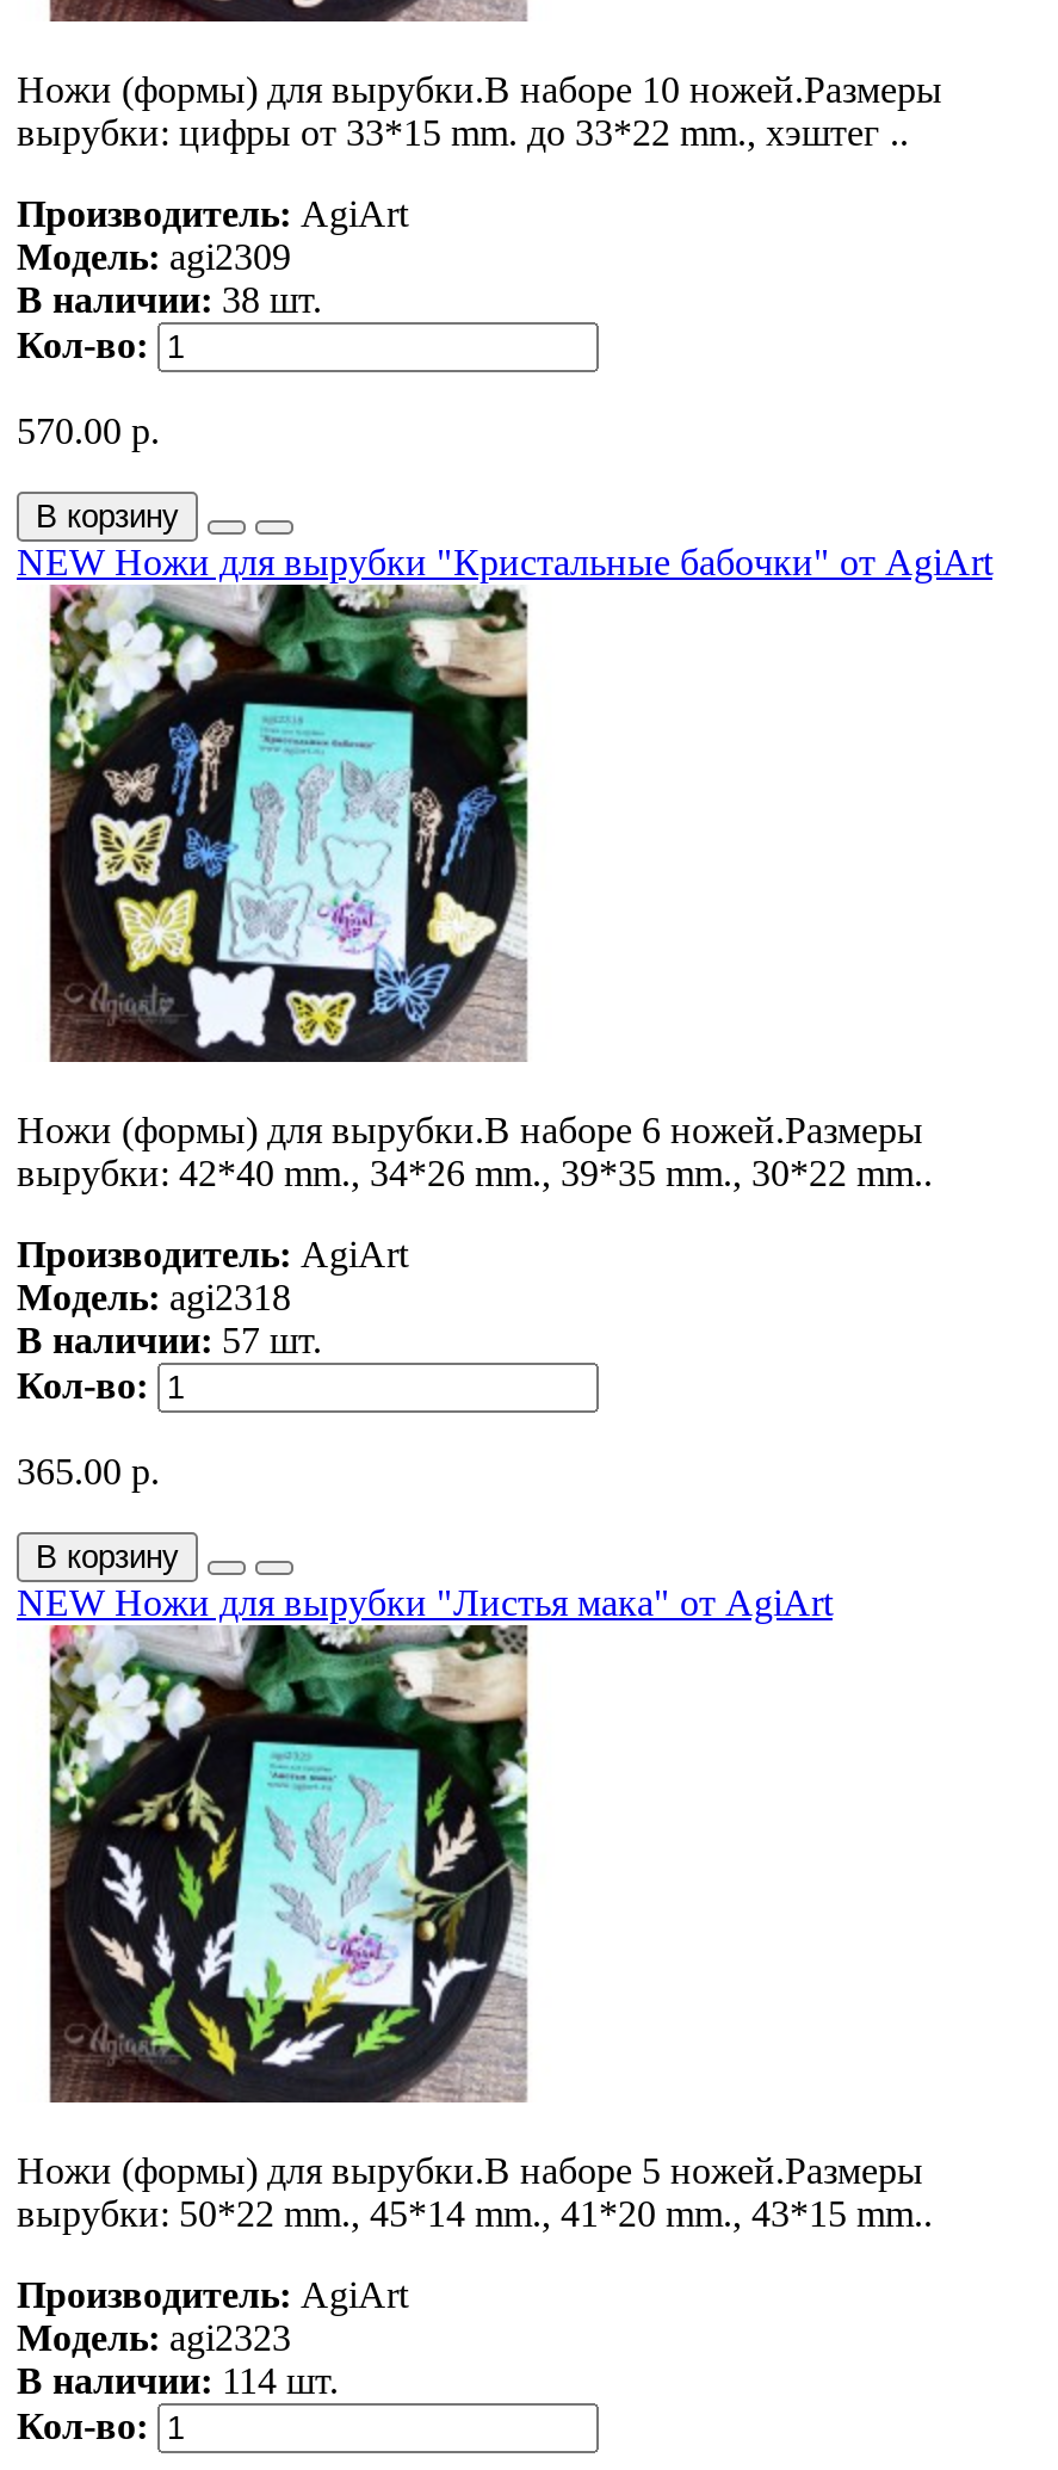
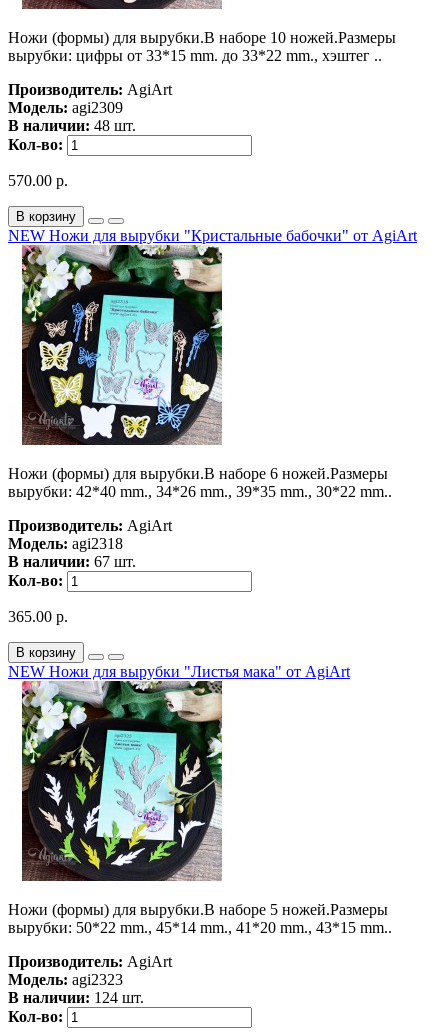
[17,279,322,320] В наличии: 38 шт. -> [8,117,136,134] В наличии: 48 шт.
[17,1319,322,1360] В наличии: 57 шт. -> [8,553,136,570] В наличии: 67 шт.
[17,2360,339,2401] В наличии: 114 шт. -> [8,989,144,1006] В наличии: 124 шт.

